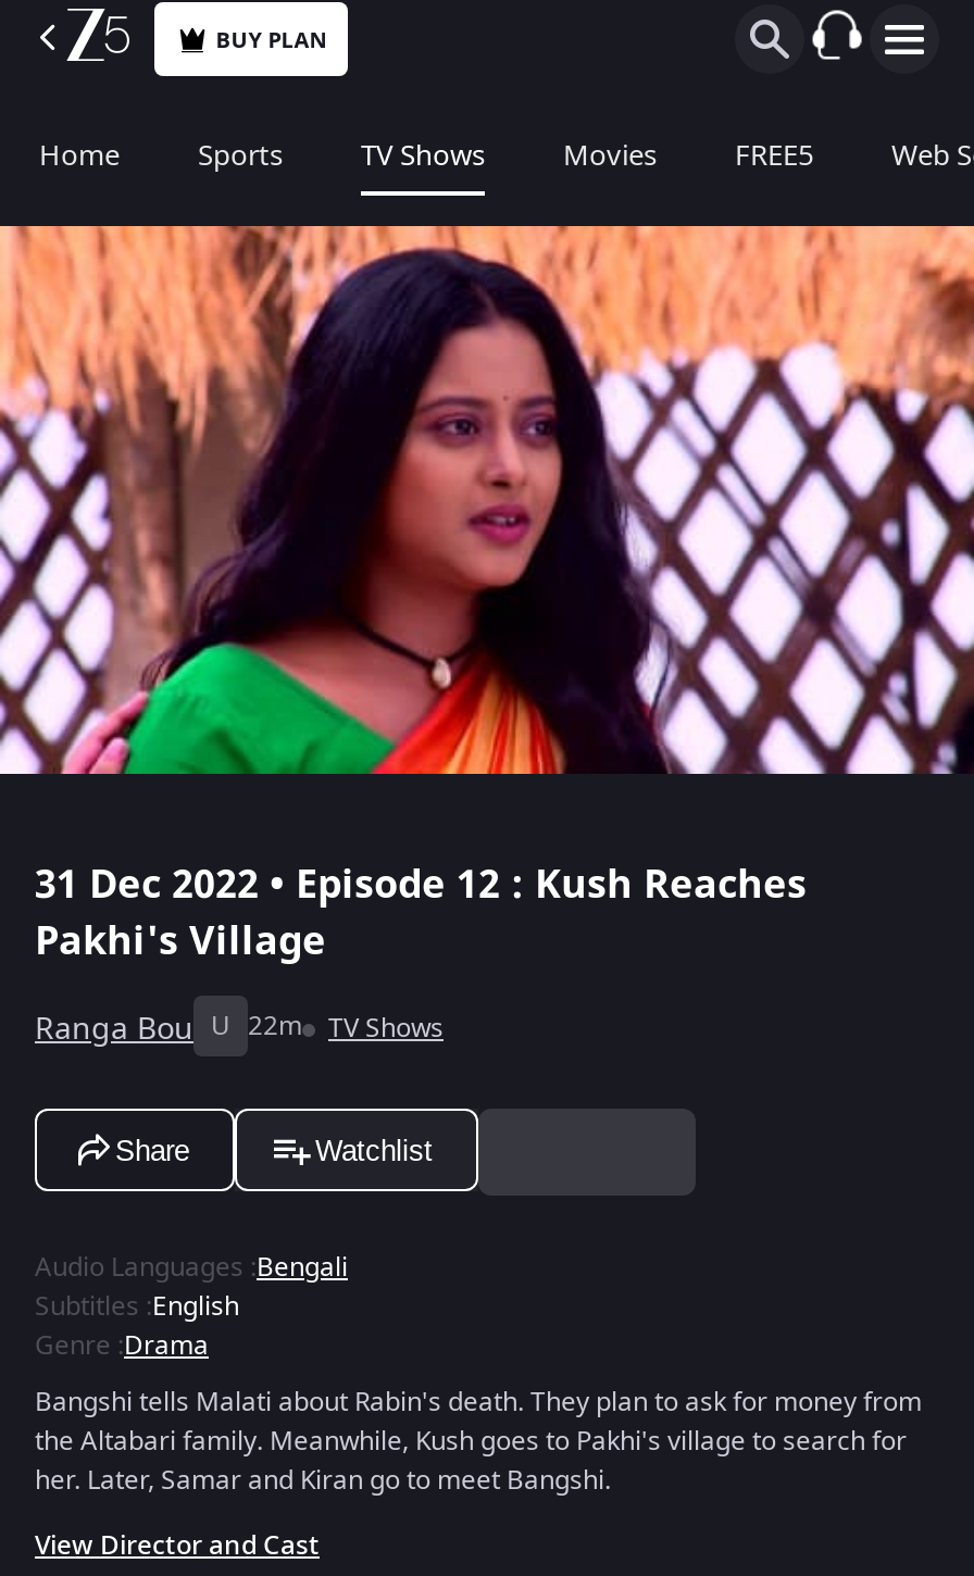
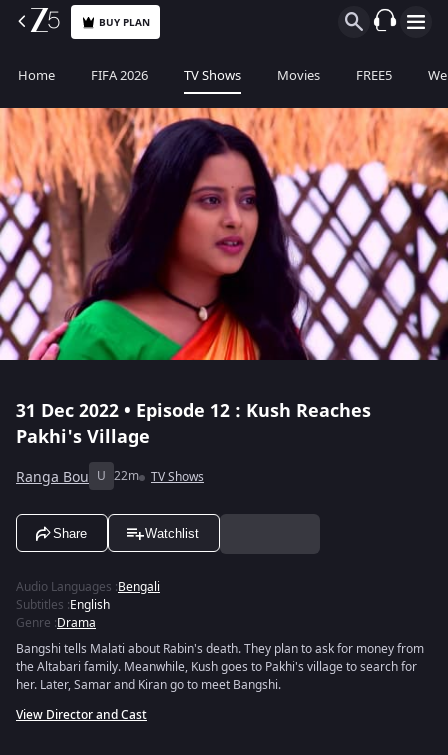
[198,135,283,176] Sports -> [91,66,148,85] FIFA 2026

